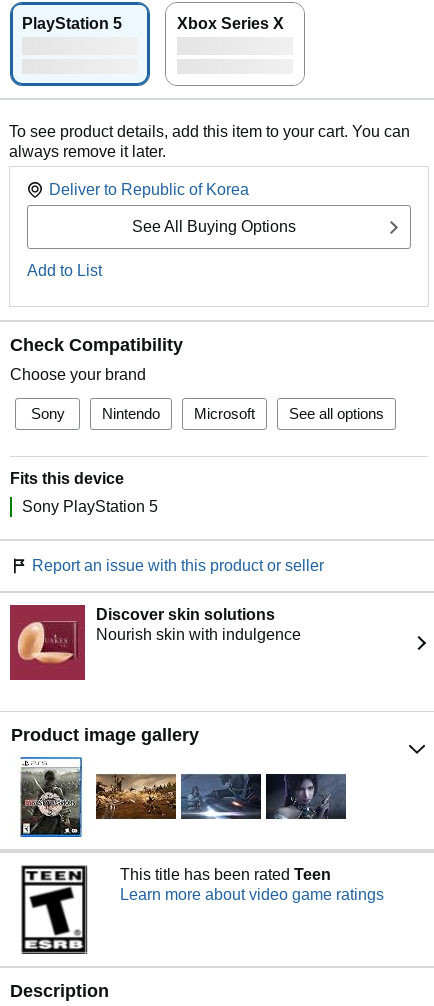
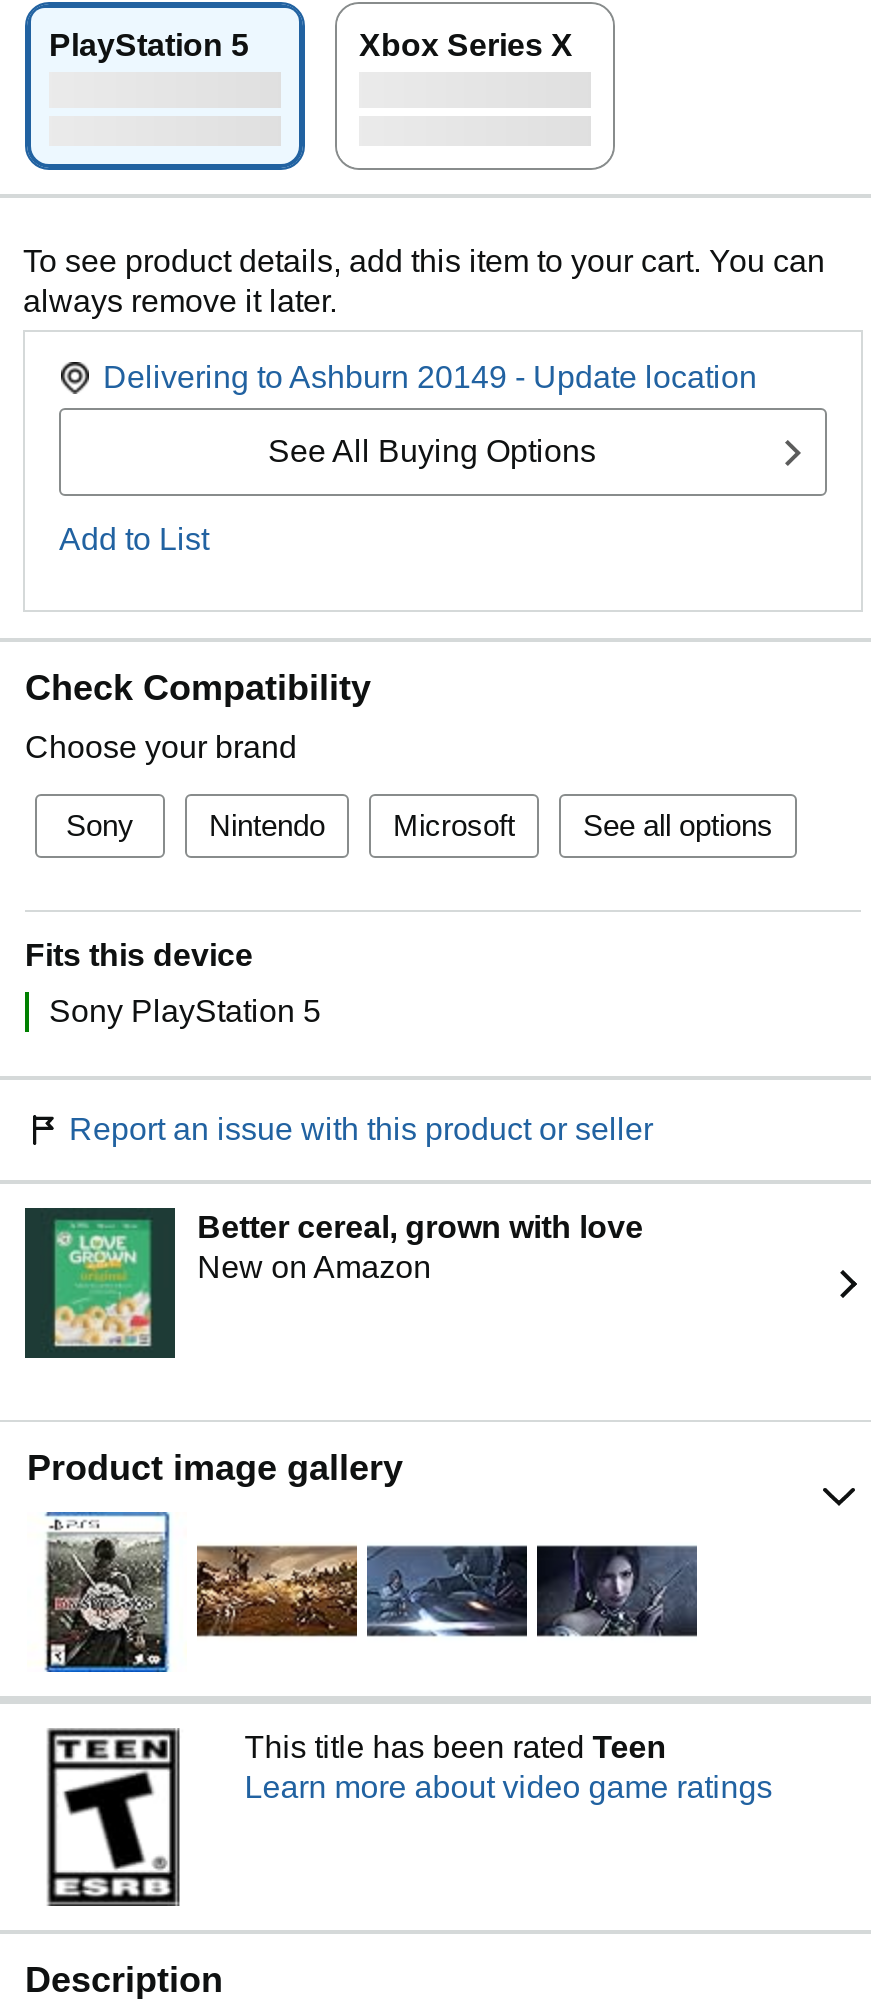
[49,181,249,198] Deliver to Republic of Korea -> [103,360,757,394] Delivering to Ashburn 20149 - Update location
[9,604,301,681] [image] | Discover skin solutions | Nourish skin with indulgence -> [23,1206,643,1360] [image] | Better cereal, grown with love | New on Amazon

